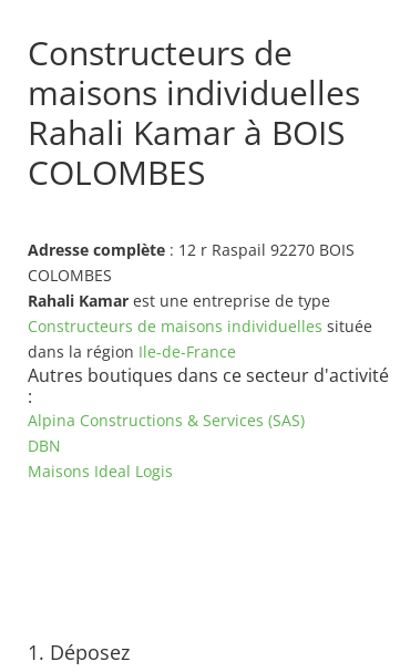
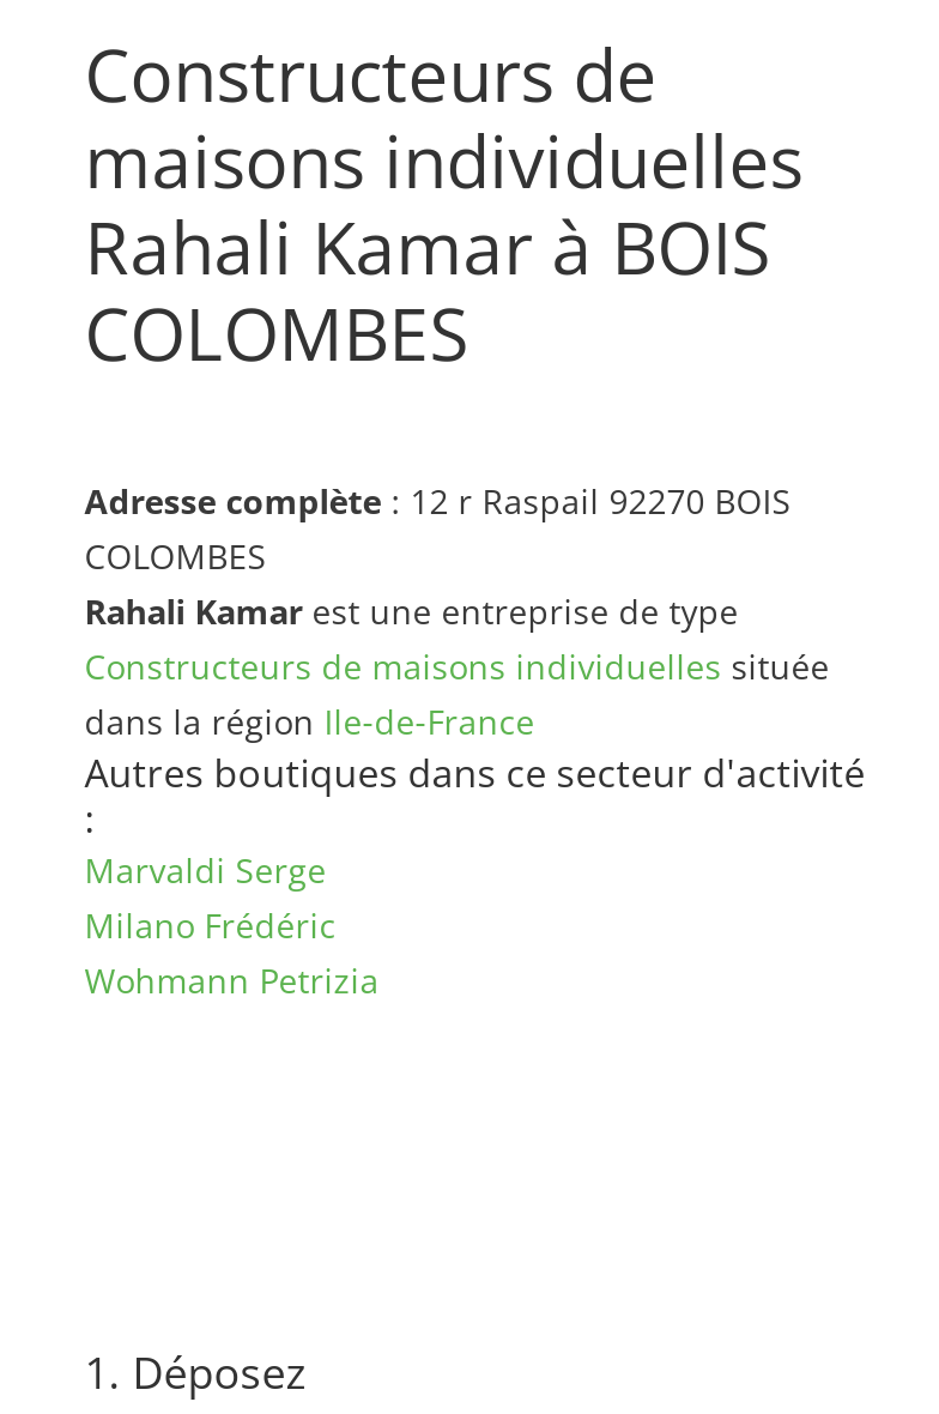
[27,410,304,482] Alpina Constructions & Services (SAS) | DBN | Maisons Ideal Logis -> [85,847,379,1003] Marvaldi Serge | Milano Frédéric | Wohmann Petrizia

